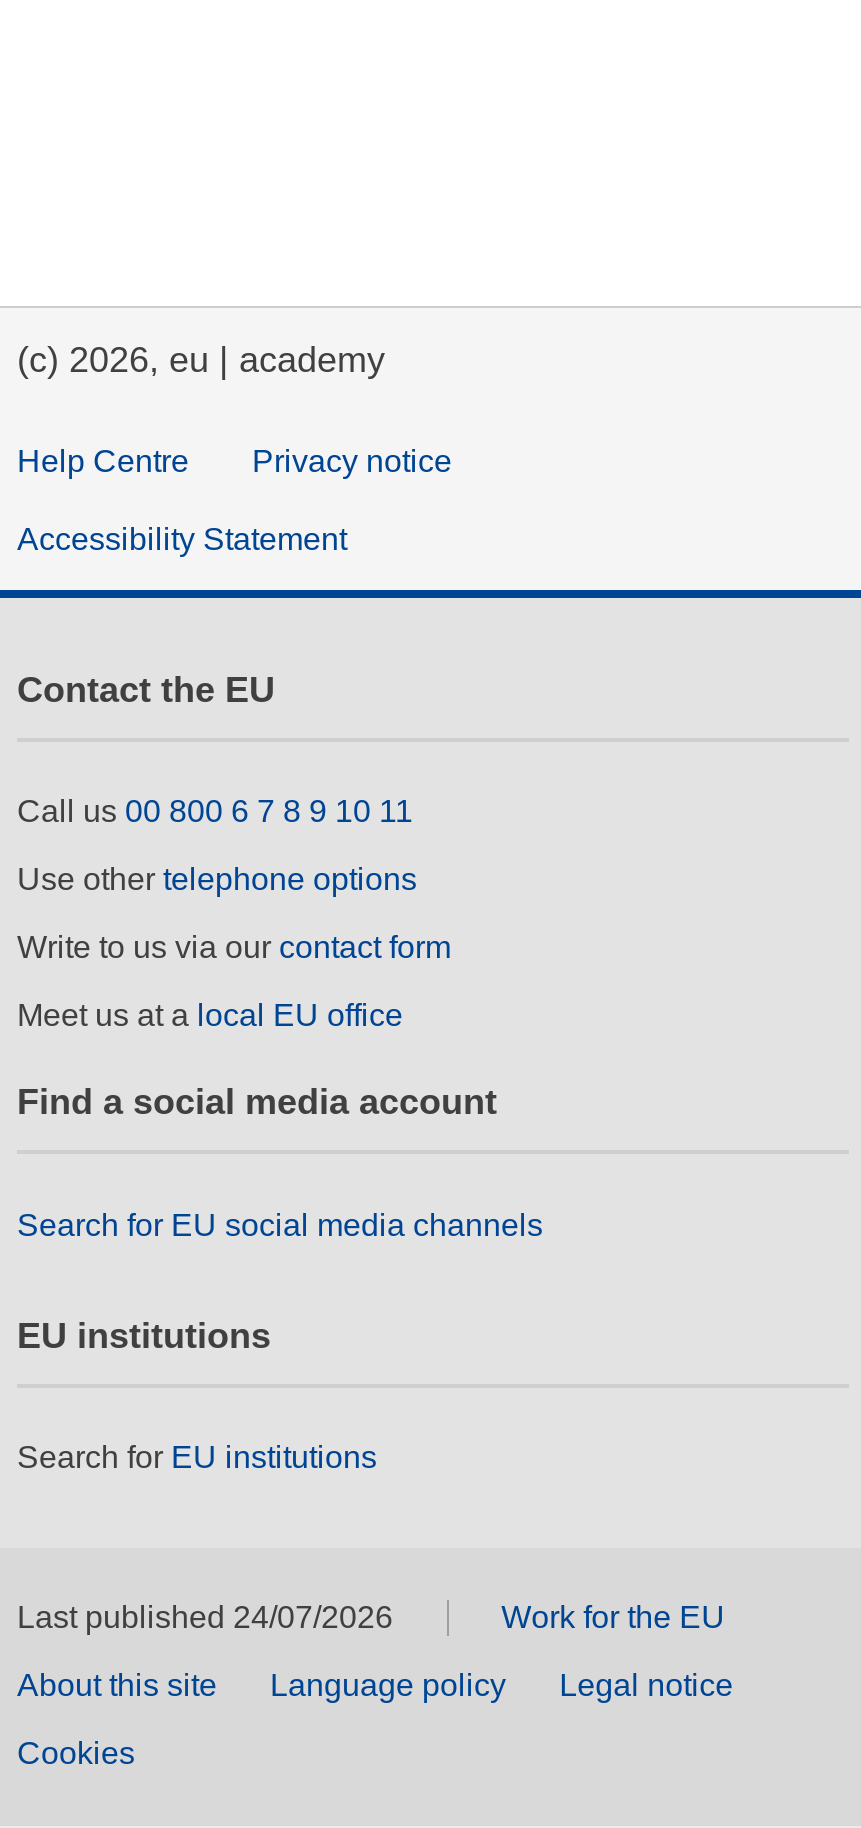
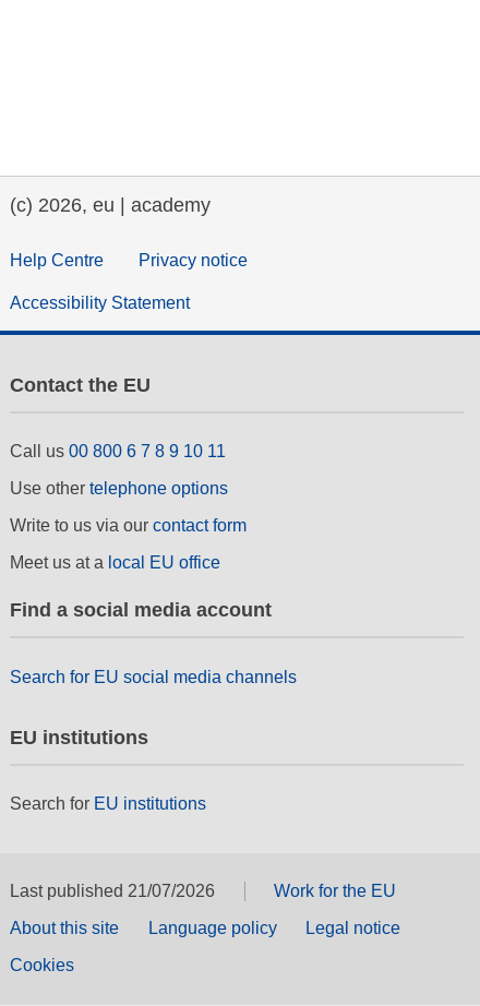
[17,1601,393,1635] Last published 24/07/2026 -> [10,882,215,901] Last published 21/07/2026

